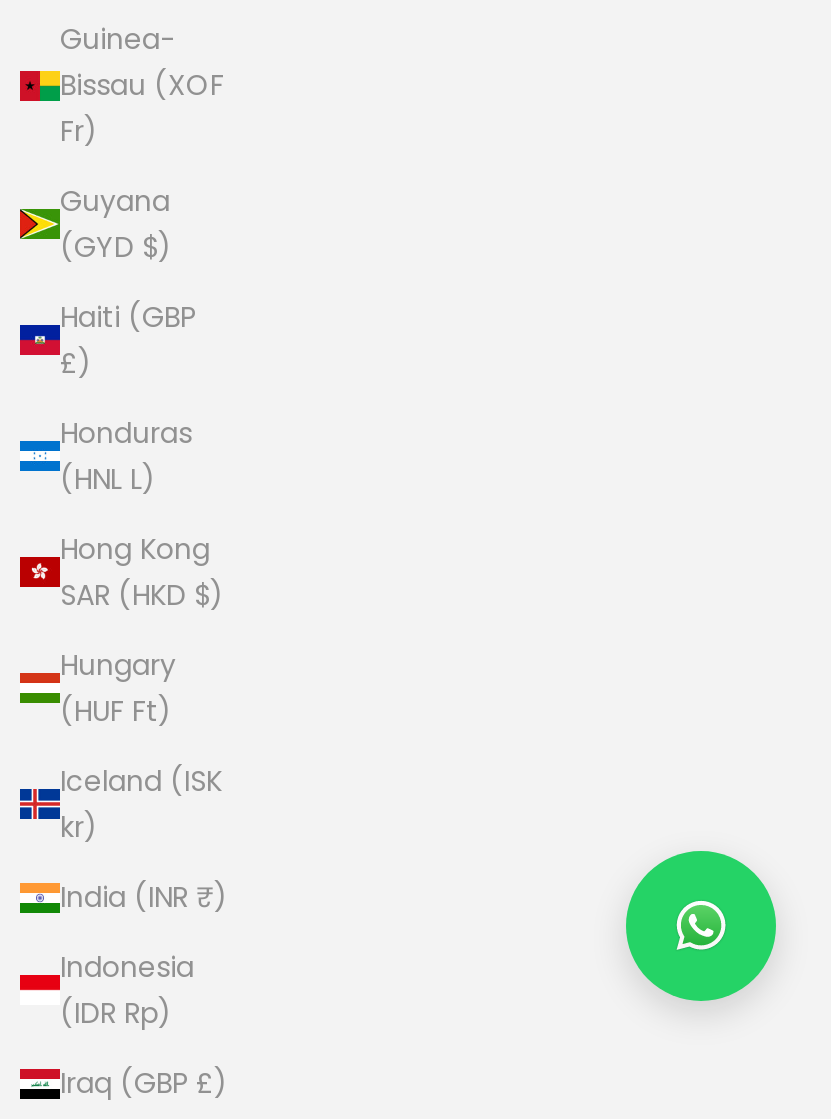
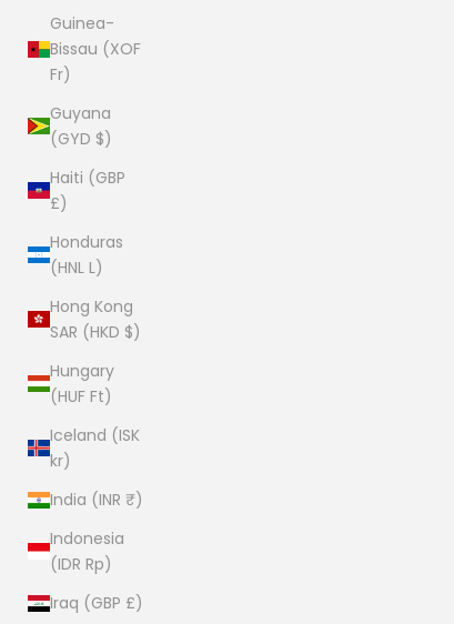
[624,849,778,1005] [image] -> none

